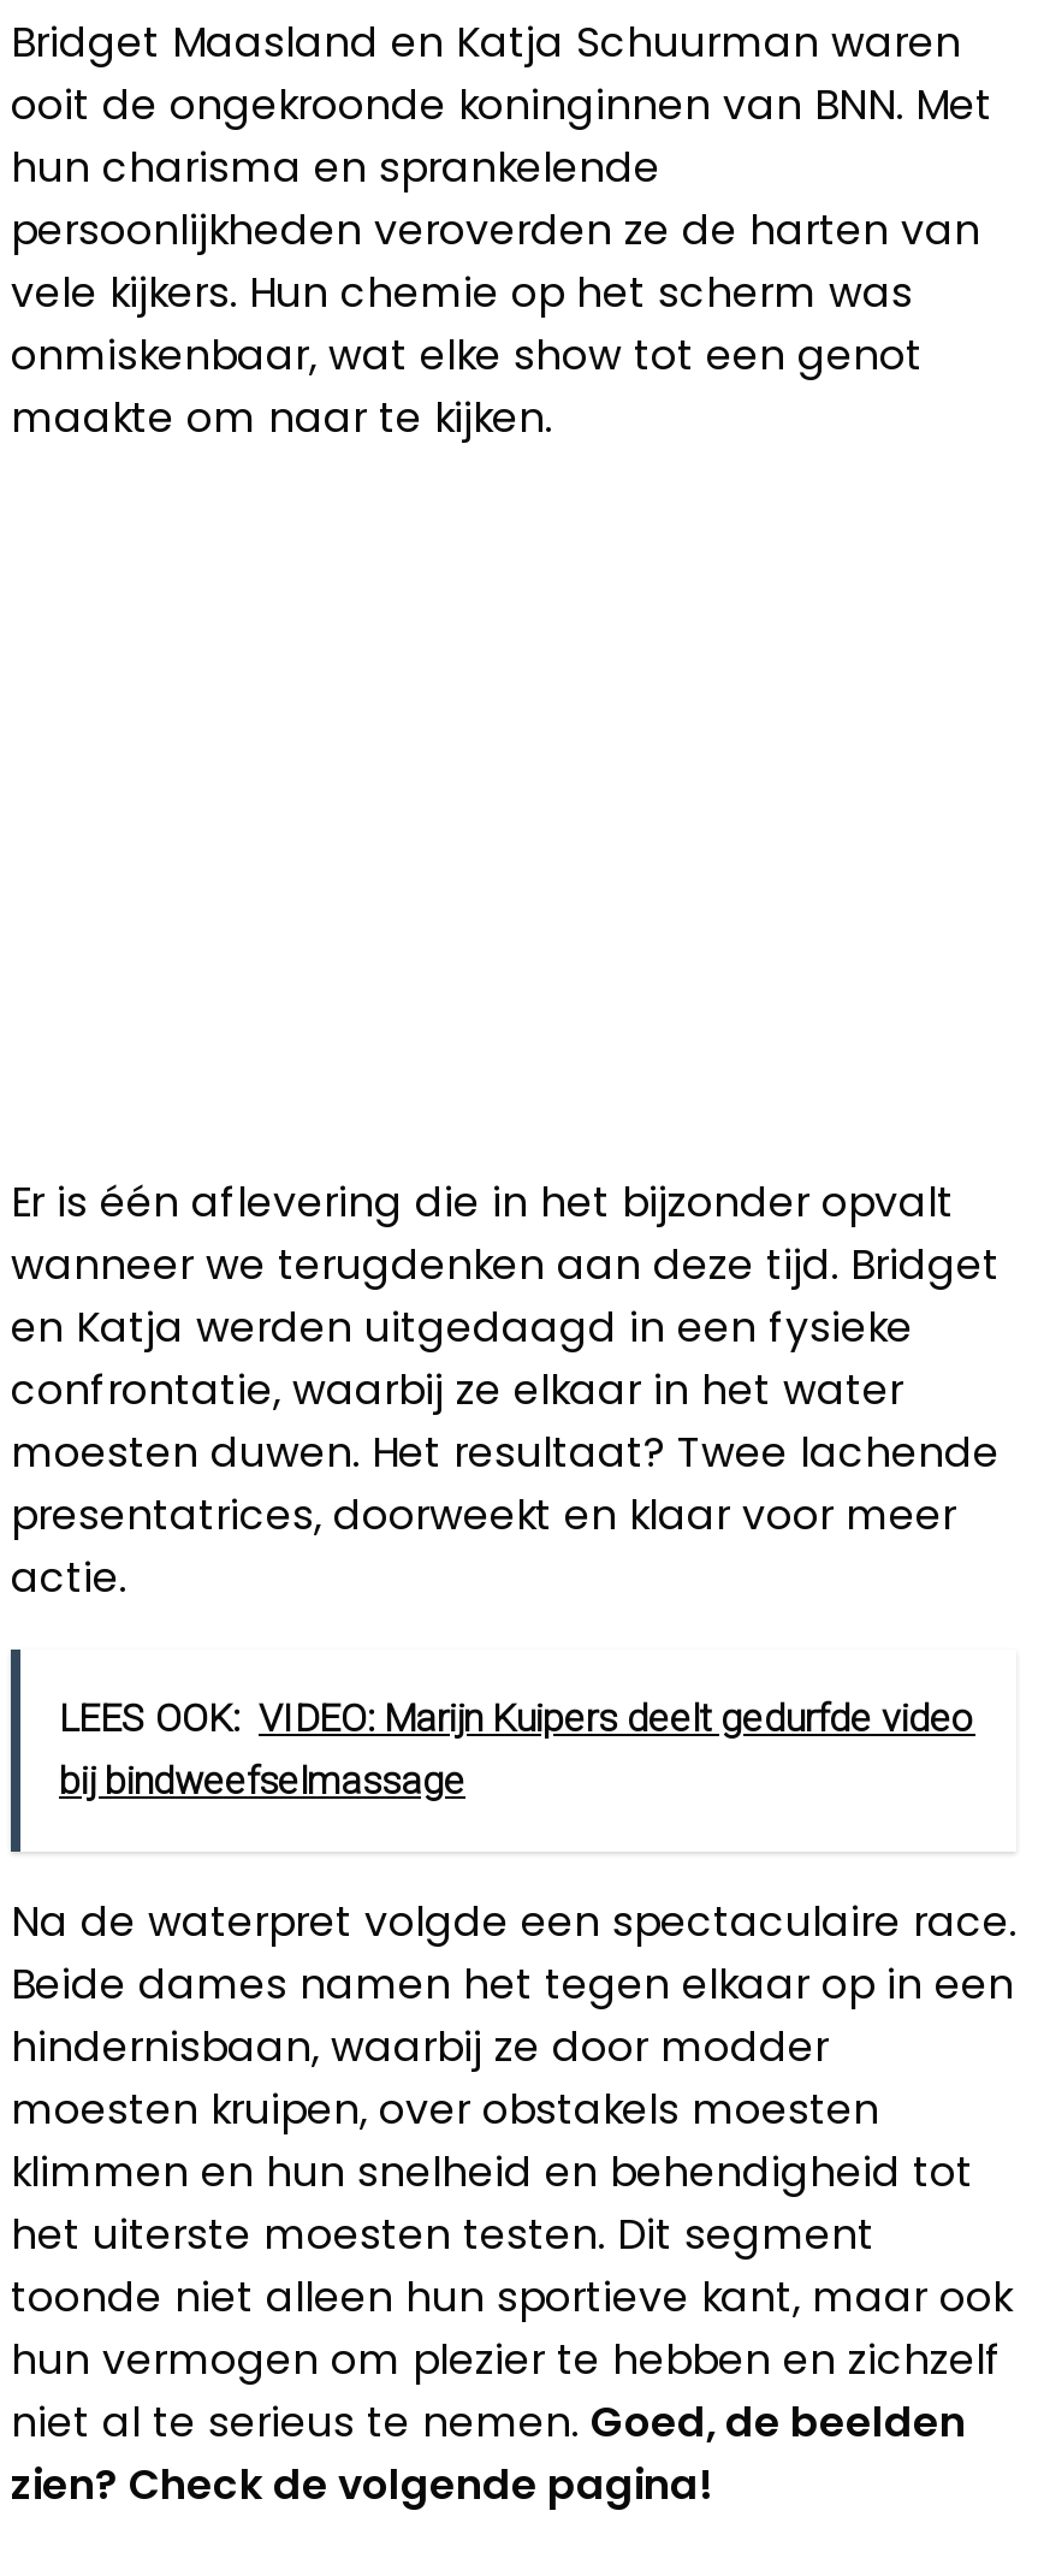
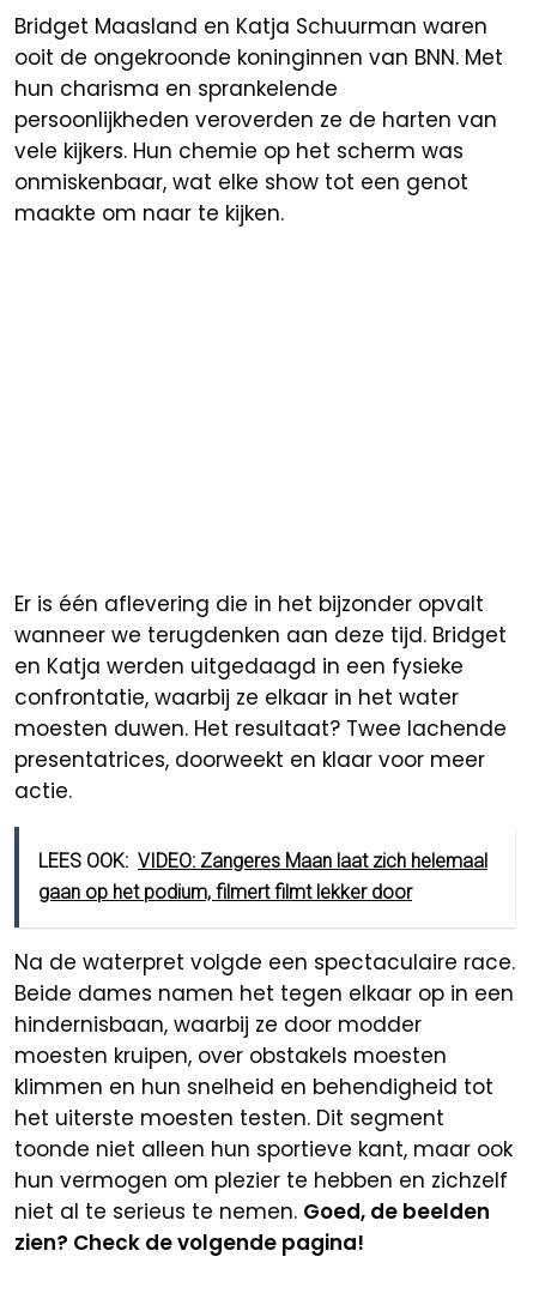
[59,1695,975,1803] LEES OOK: VIDEO: Marijn Kuipers deelt gedurfde video | bij bindweefselmassage -> [38,849,487,903] LEES OOK: VIDEO: Zangeres Maan laat zich helemaal | gaan op het podium, filmert filmt lekker door

